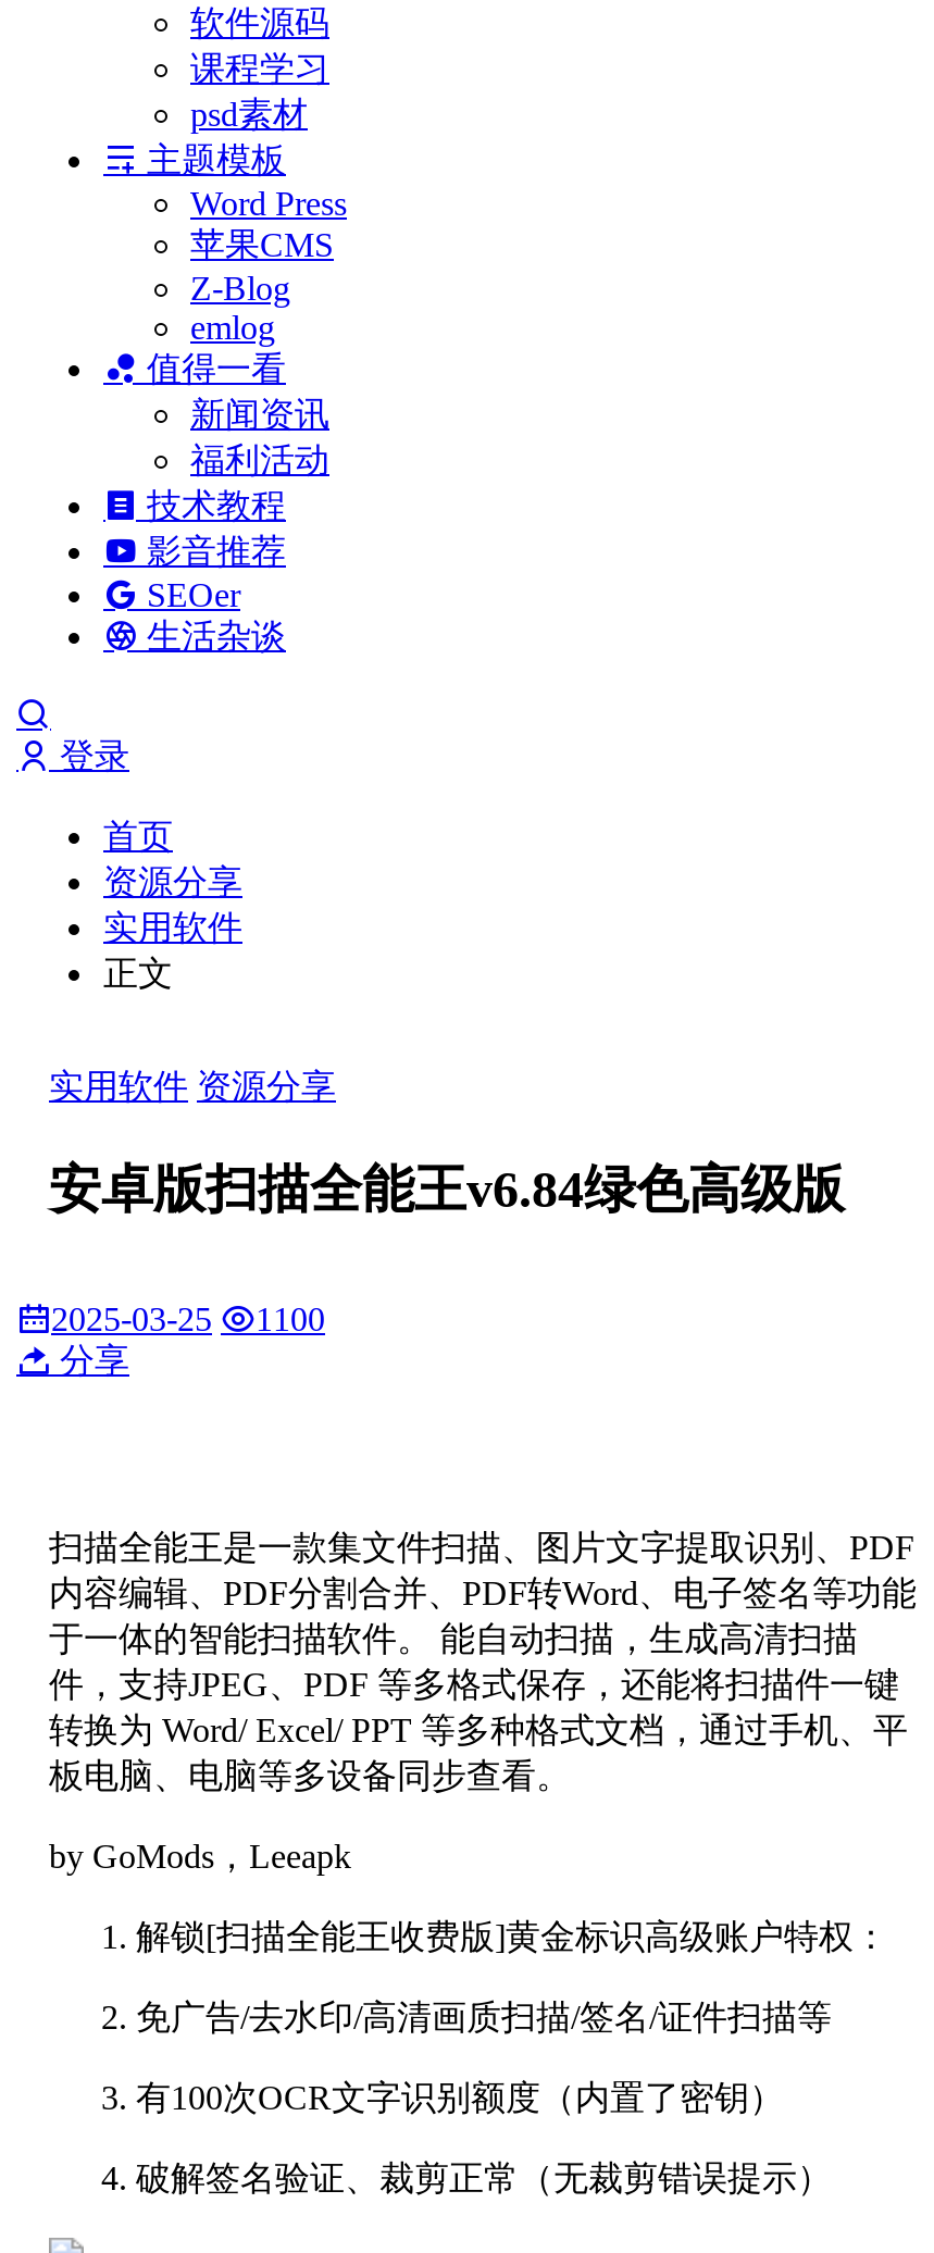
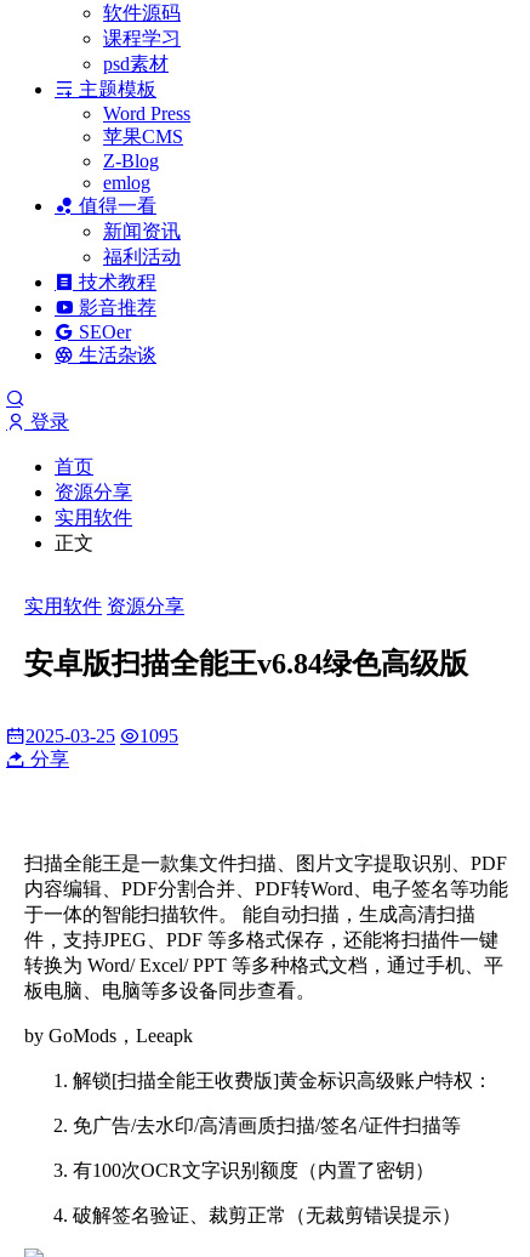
[51,1300,325,1337] 2025-03-25 1100 -> [25,725,178,746] 2025-03-25 1095

